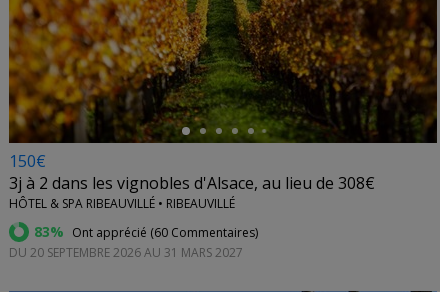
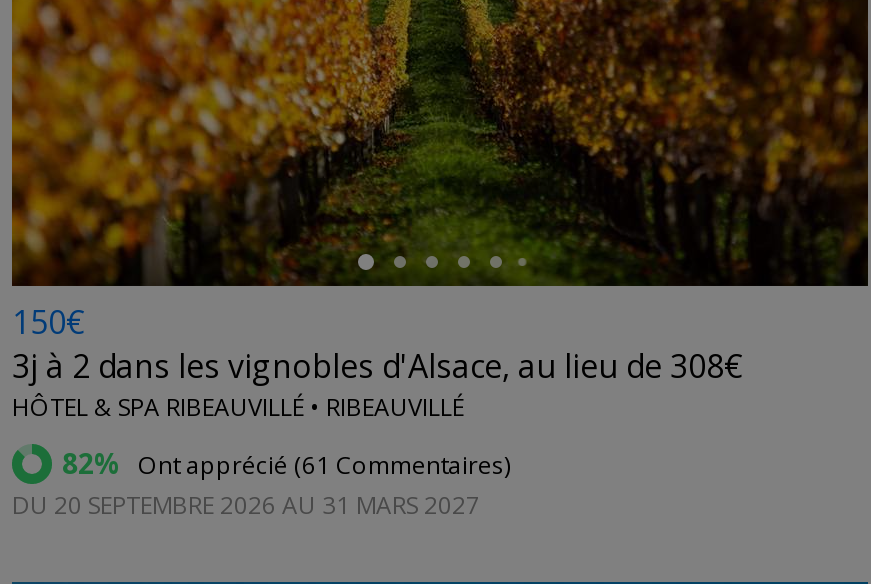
[34,222,258,241] 83% Ont apprécié (60 Commentaires) -> [62,444,510,482] 82% Ont apprécié (61 Commentaires)

